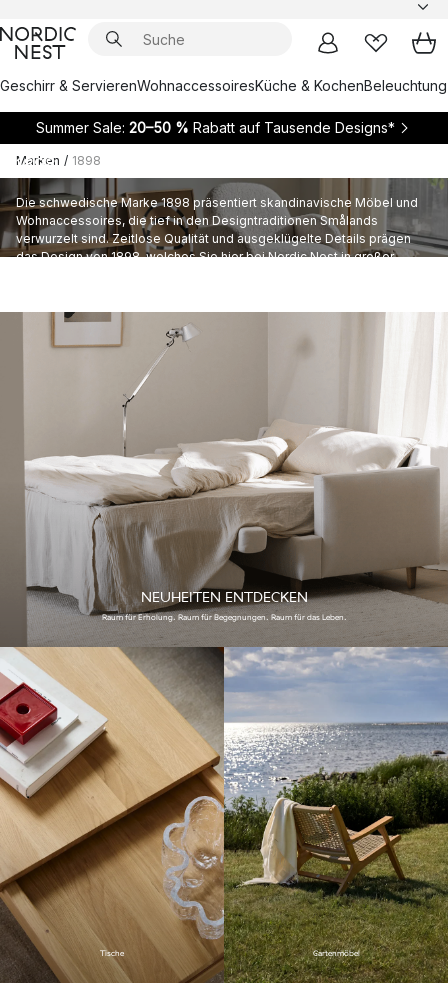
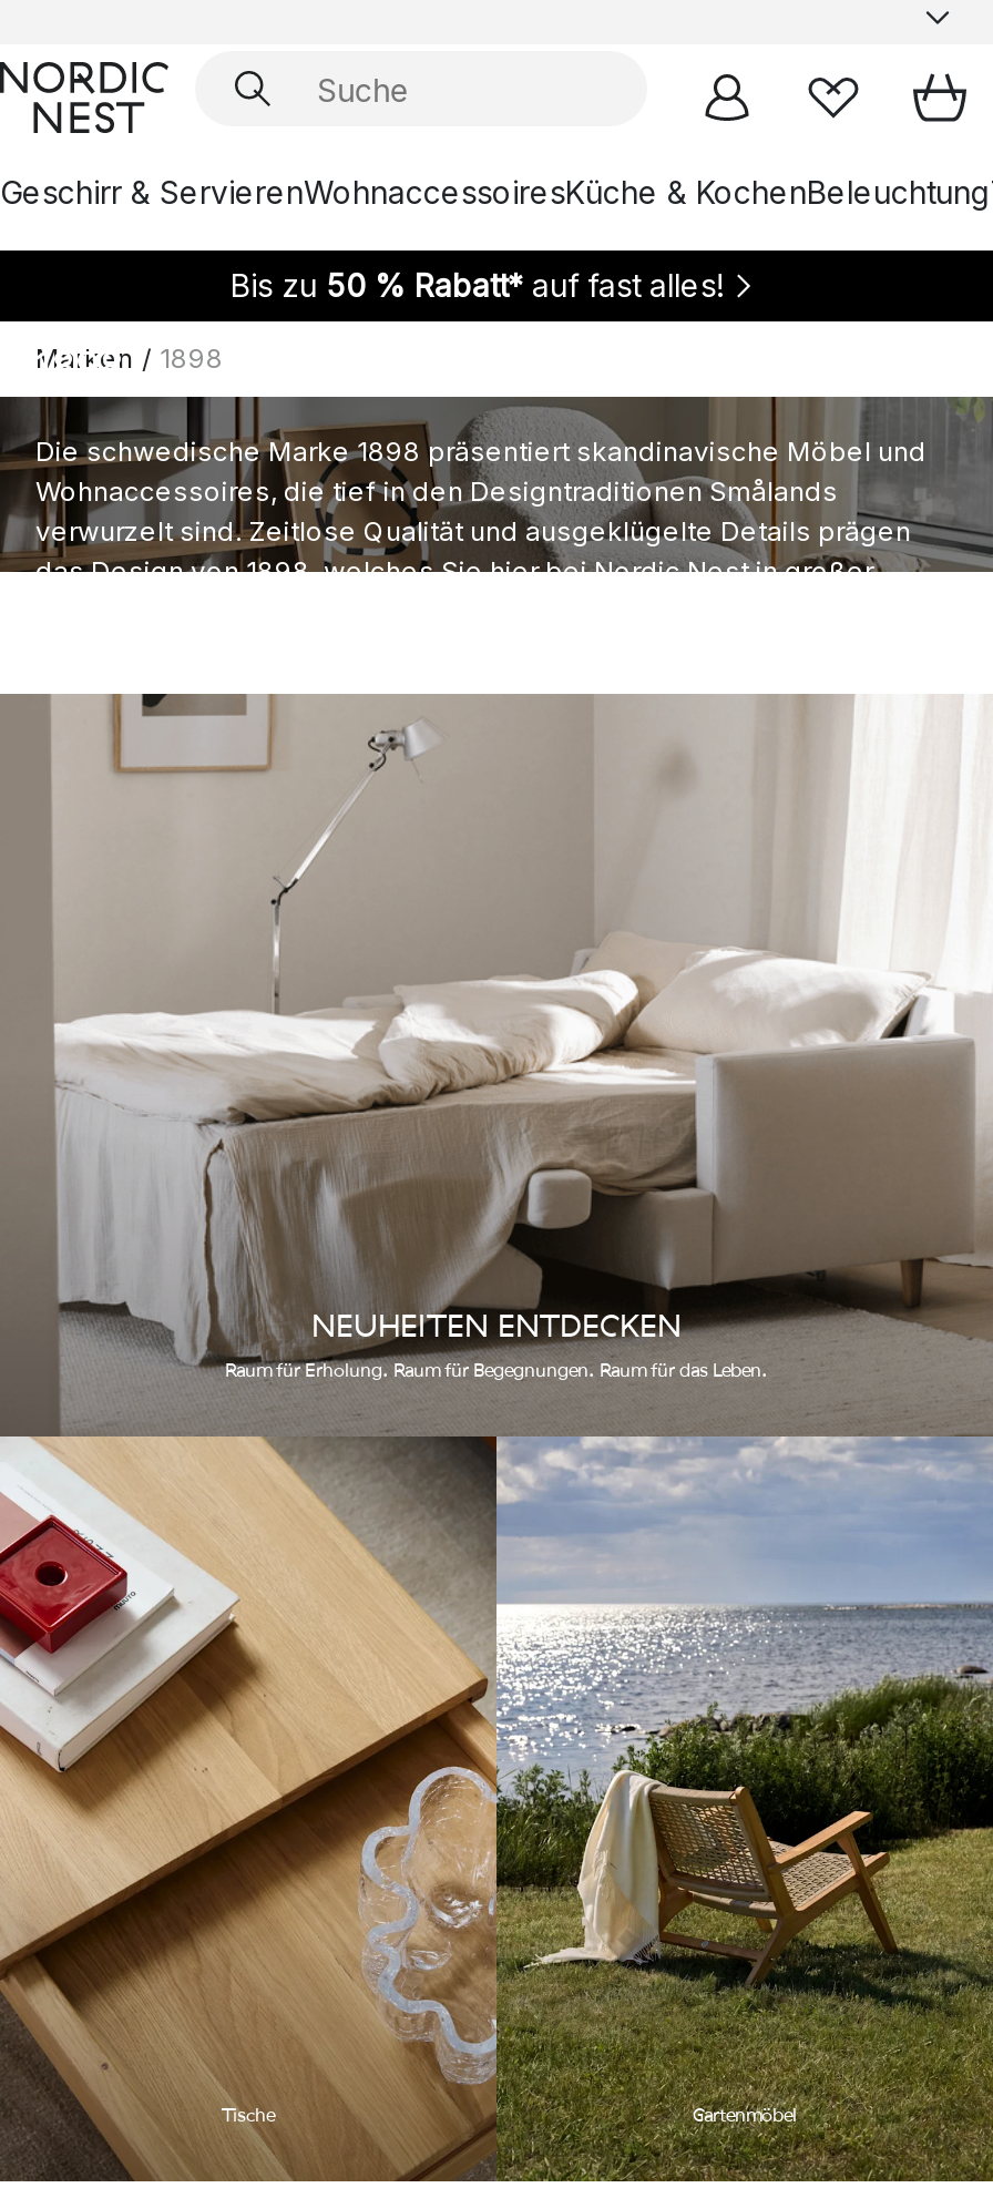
[35,119,394,136] Summer Sale: 20–50 % Rabatt auf Tausende Designs* -> [231,266,723,304] Bis zu 50 % Rabatt* auf fast alles!

